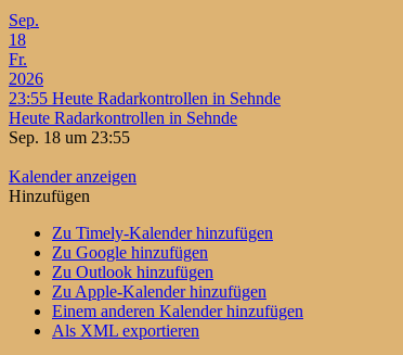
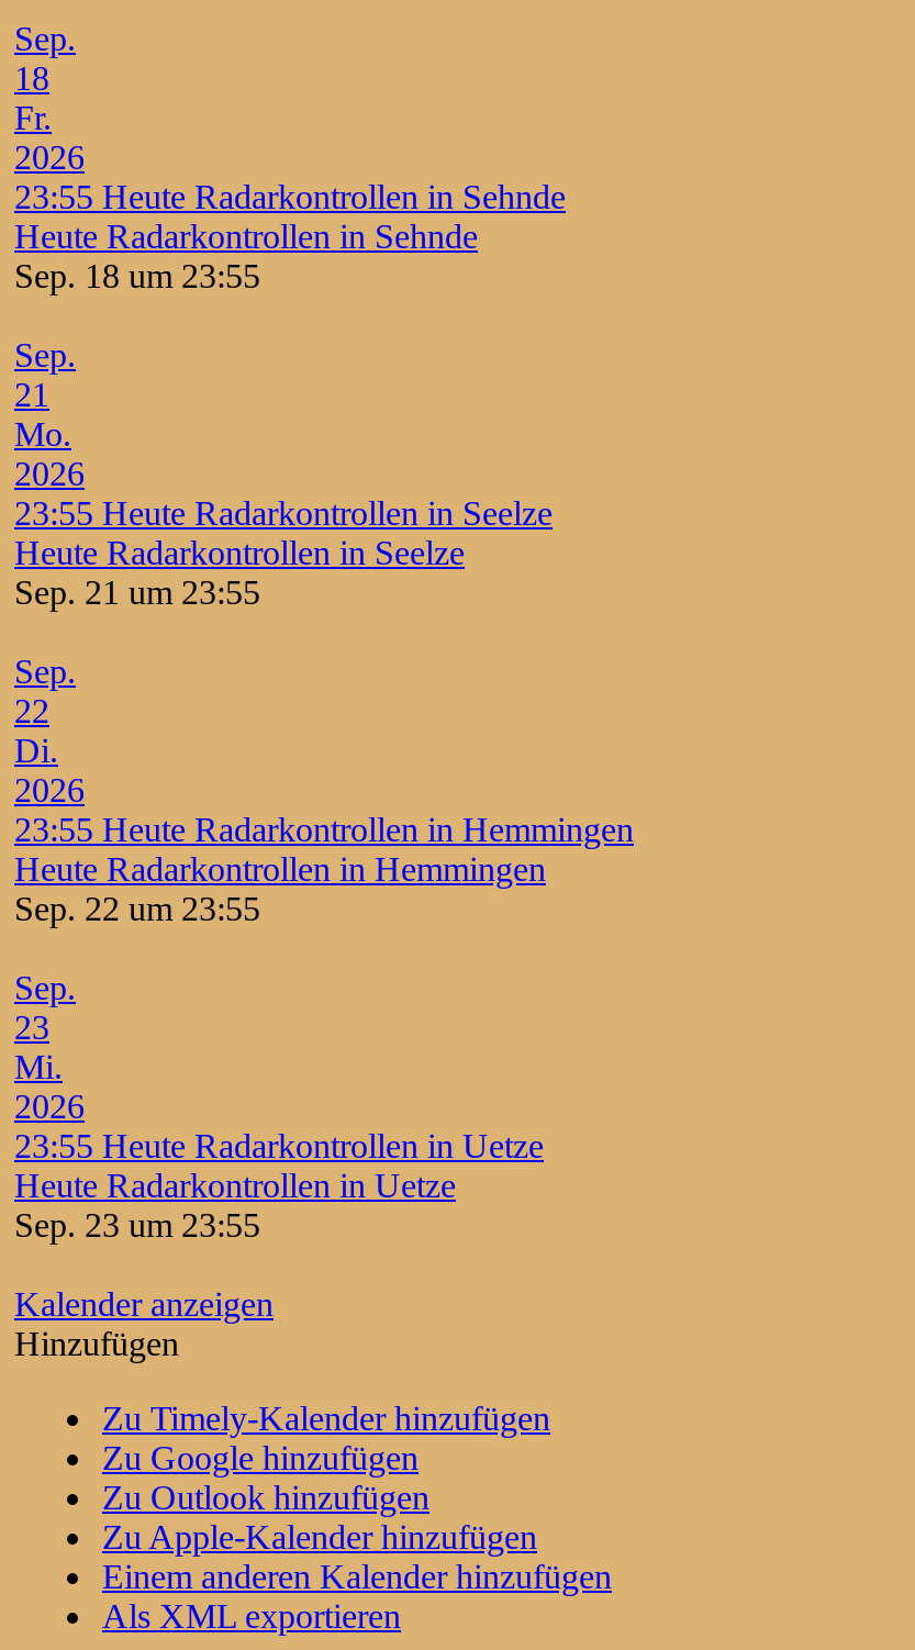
none -> [14,337,634,1244] Sep. | 21 | Mo. | 2026 | 23:55 Heute Radarkontrollen in Seelze | Heute Radarkontrollen in Seelze | Sep. 21 um 23:55 | Sep. | 22 | Di. | 2026 | 23:55 Heute Radarkontrollen in Hemmingen | Heute Radarkontrollen in Hemmingen | Sep. 22 um 23:55 | Sep. | 23 | Mi. | 2026 | 23:55 Heute Radarkontrollen in Uetze | Heute Radarkontrollen in Uetze | Sep. 23 um 23:55

